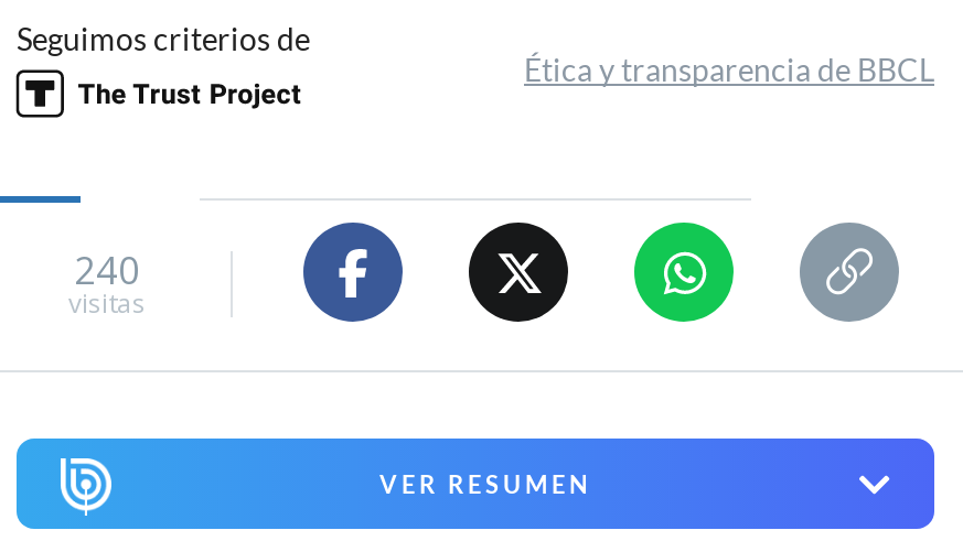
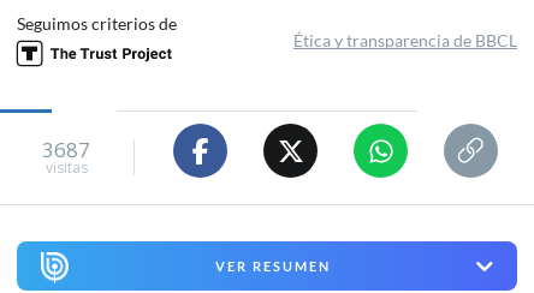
[74,245,140,295] 240 -> [42,136,90,163] 3687

